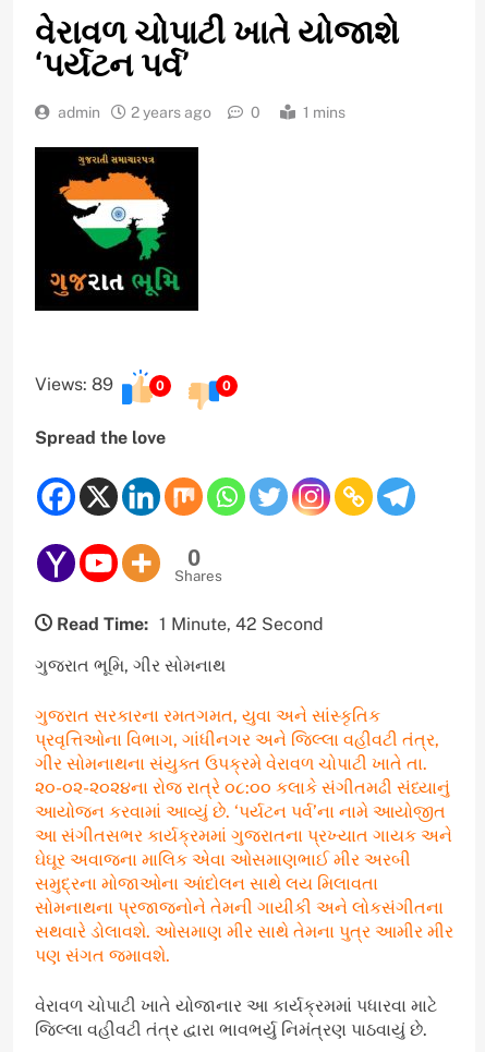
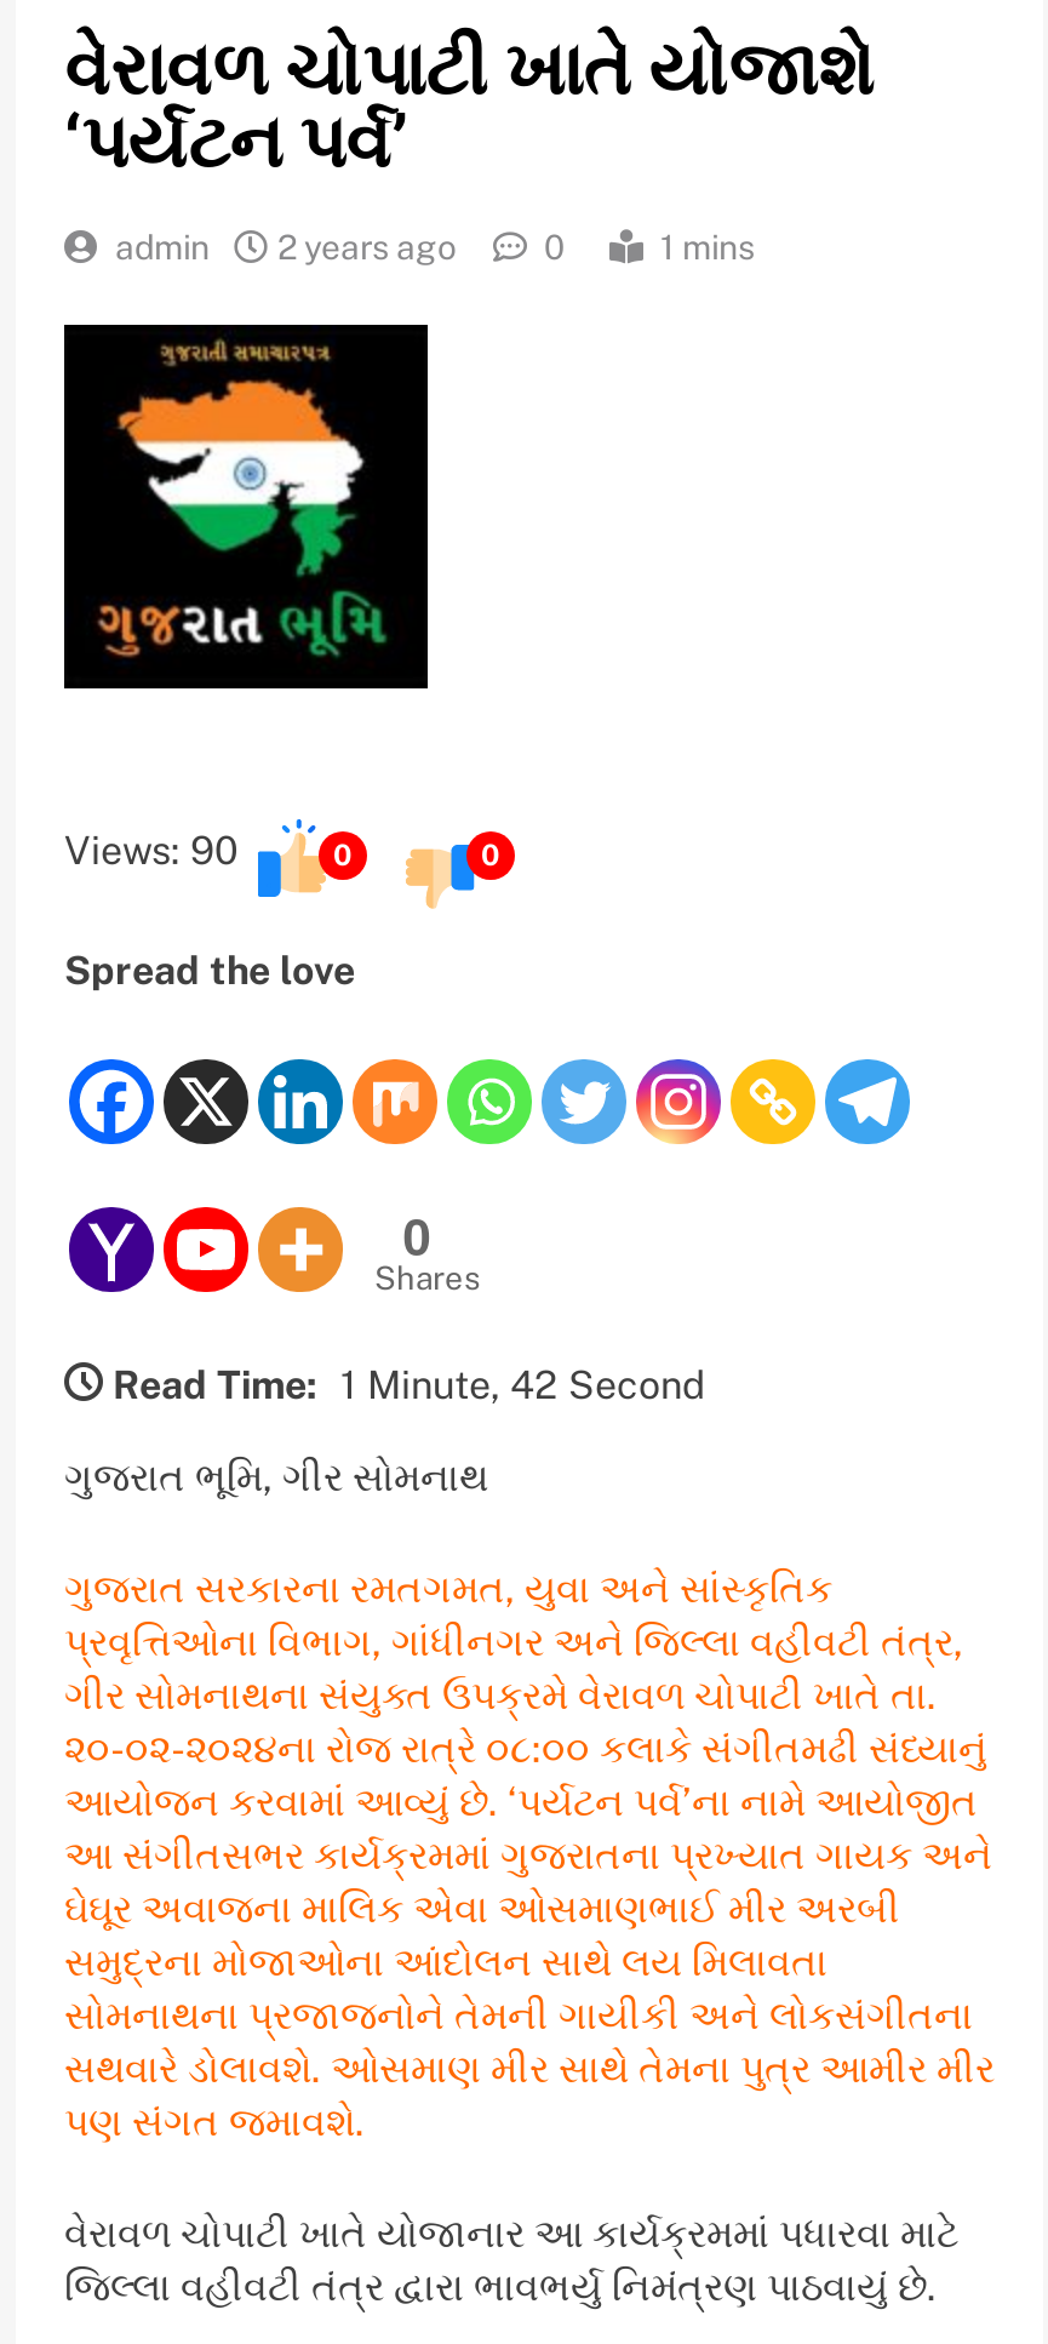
[35,374,118,395] Views: 89 -> [64,829,248,875] Views: 90

